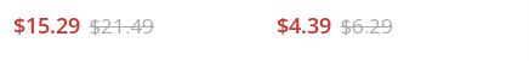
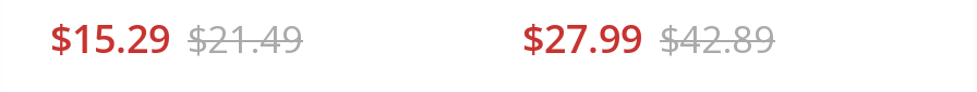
[276,11,393,39] $4.39 $6.29 -> [522,12,775,64] $27.99 $42.89

